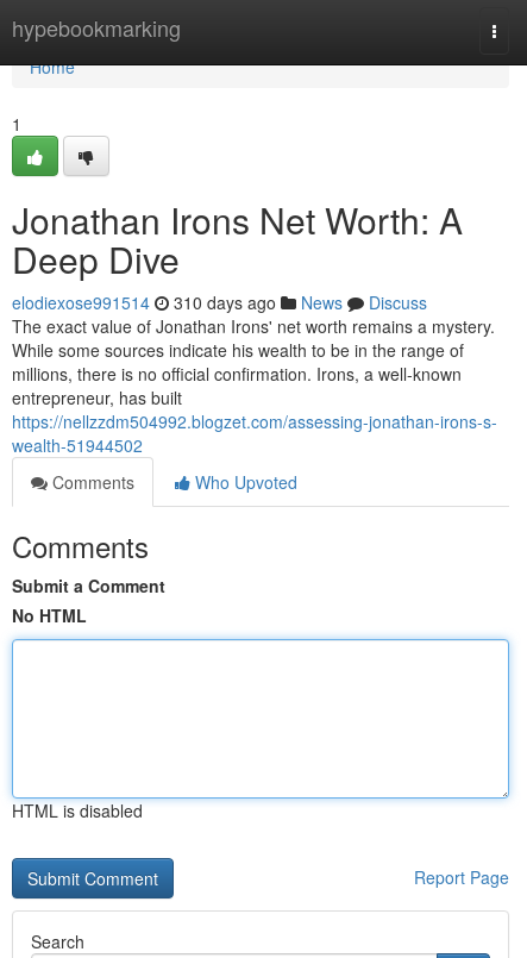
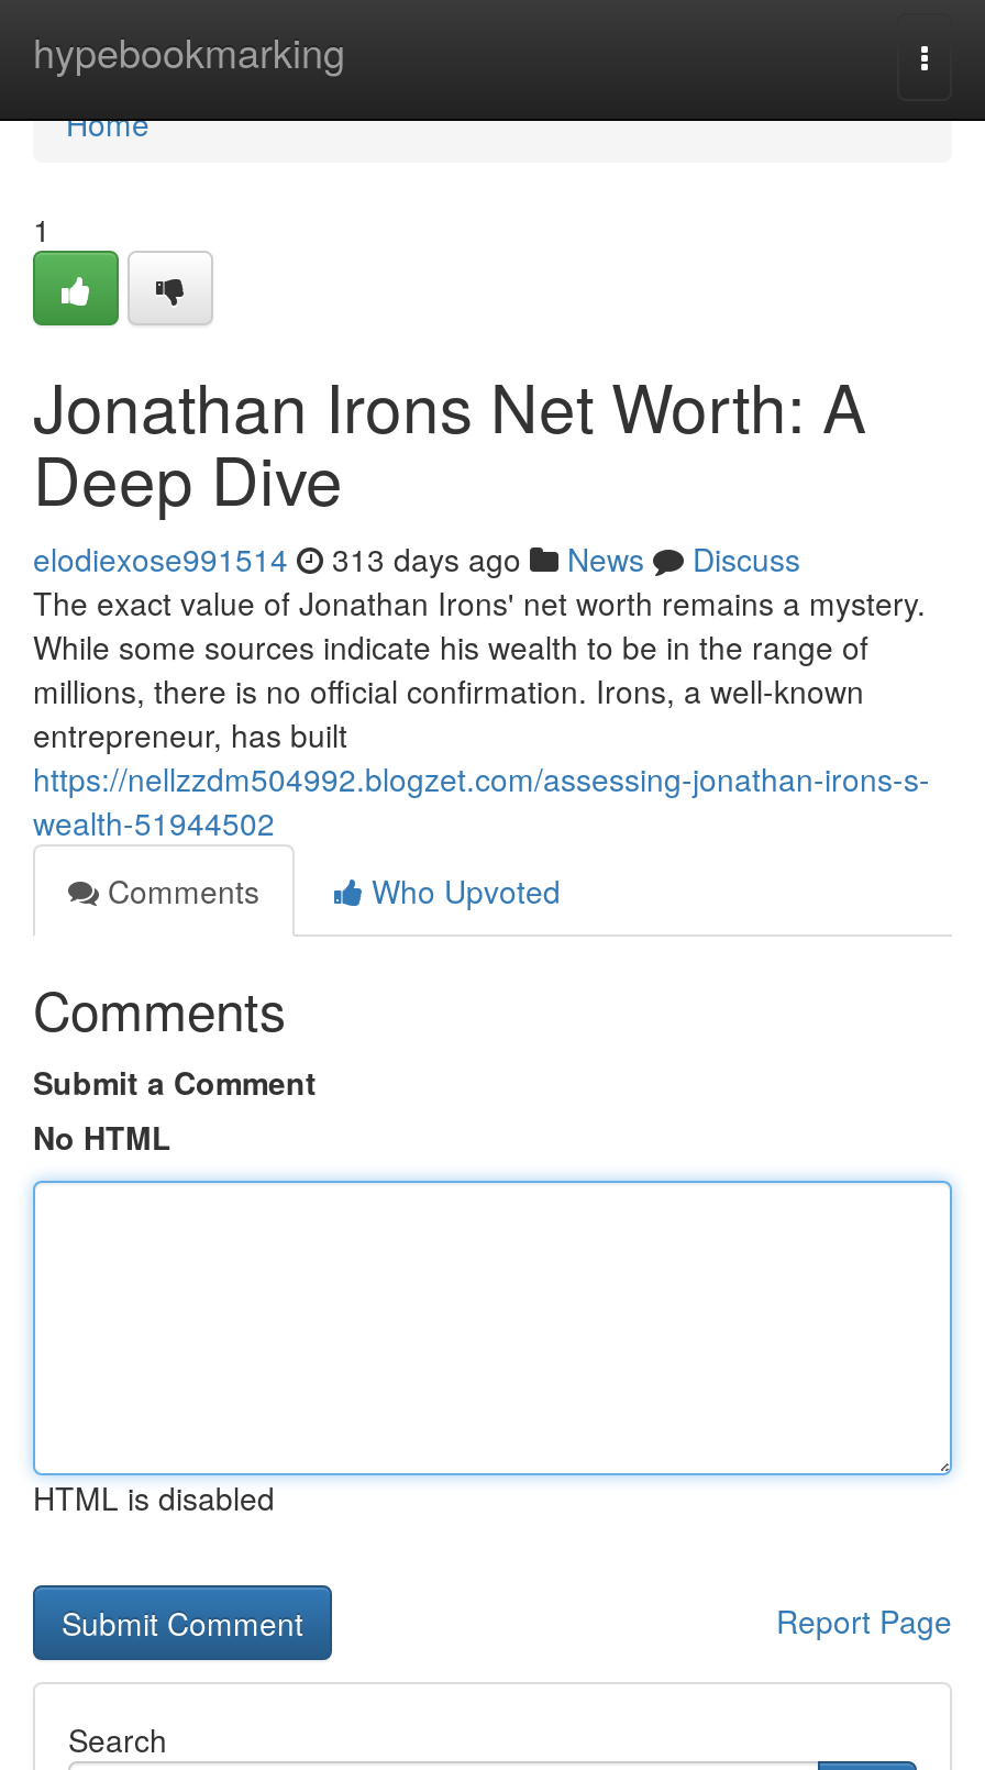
[12,290,427,314] elodiexose991514 310 days ago News Discuss -> [33,536,800,580] elodiexose991514 313 days ago News Discuss

